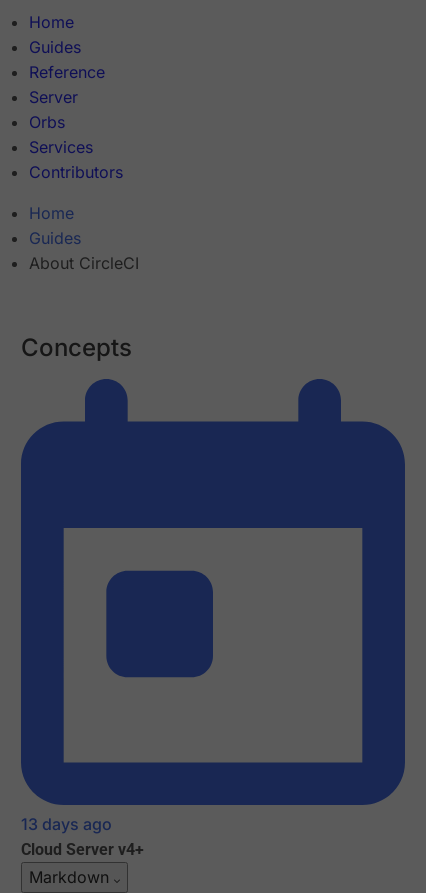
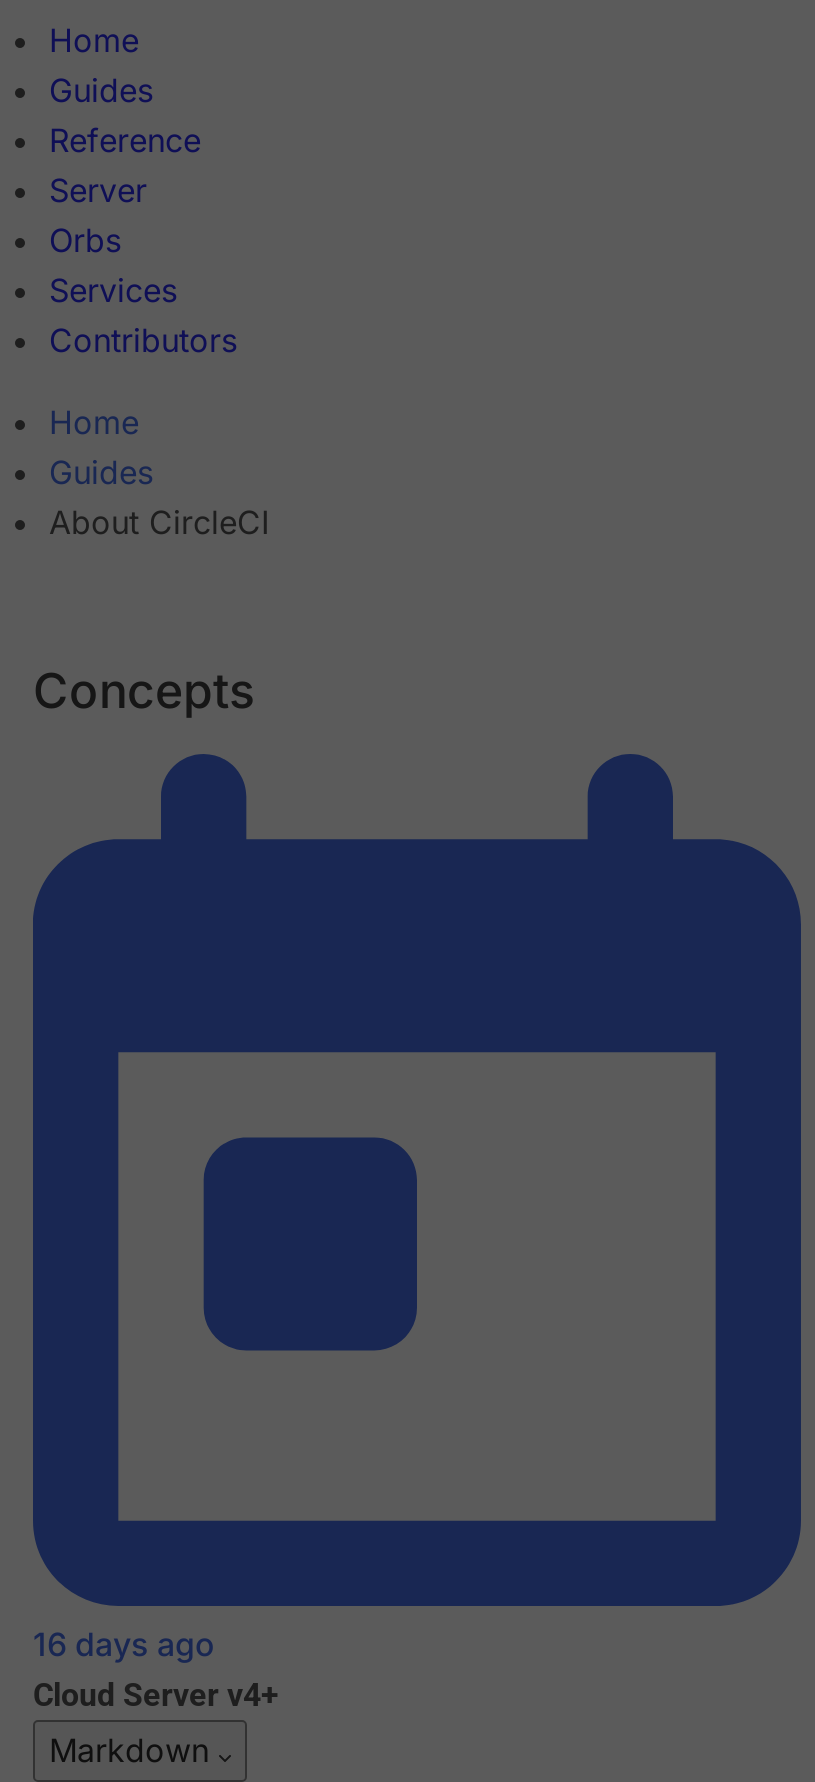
[21,814,112,834] 13 days ago -> [33,1625,215,1665] 16 days ago

